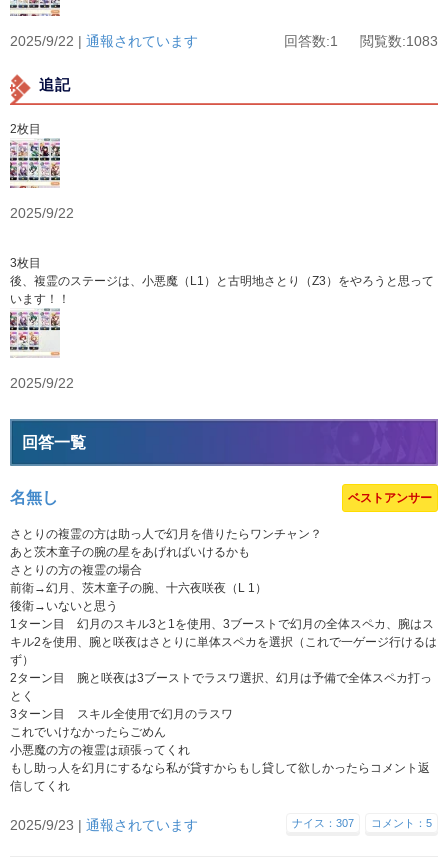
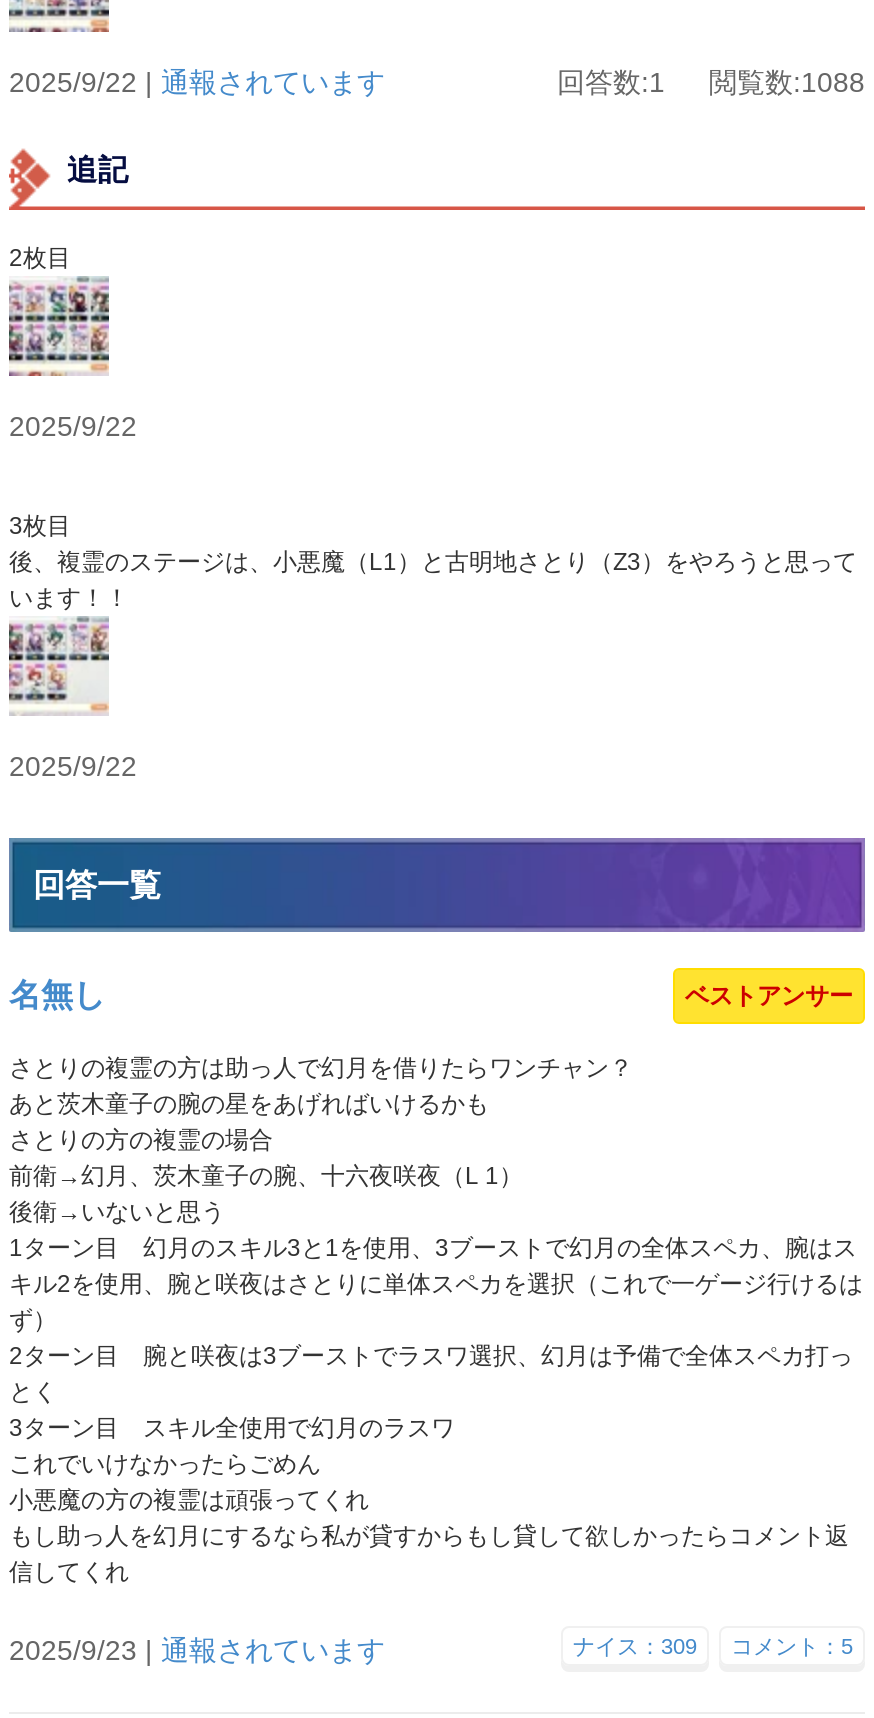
[284,33,438,49] 回答数:1 閲覧数:1083 -> [557,66,865,98] 回答数:1 閲覧数:1088
[292,817,432,829] ナイス：307 コメント：5 -> [573,1634,853,1658] ナイス：309 コメント：5

